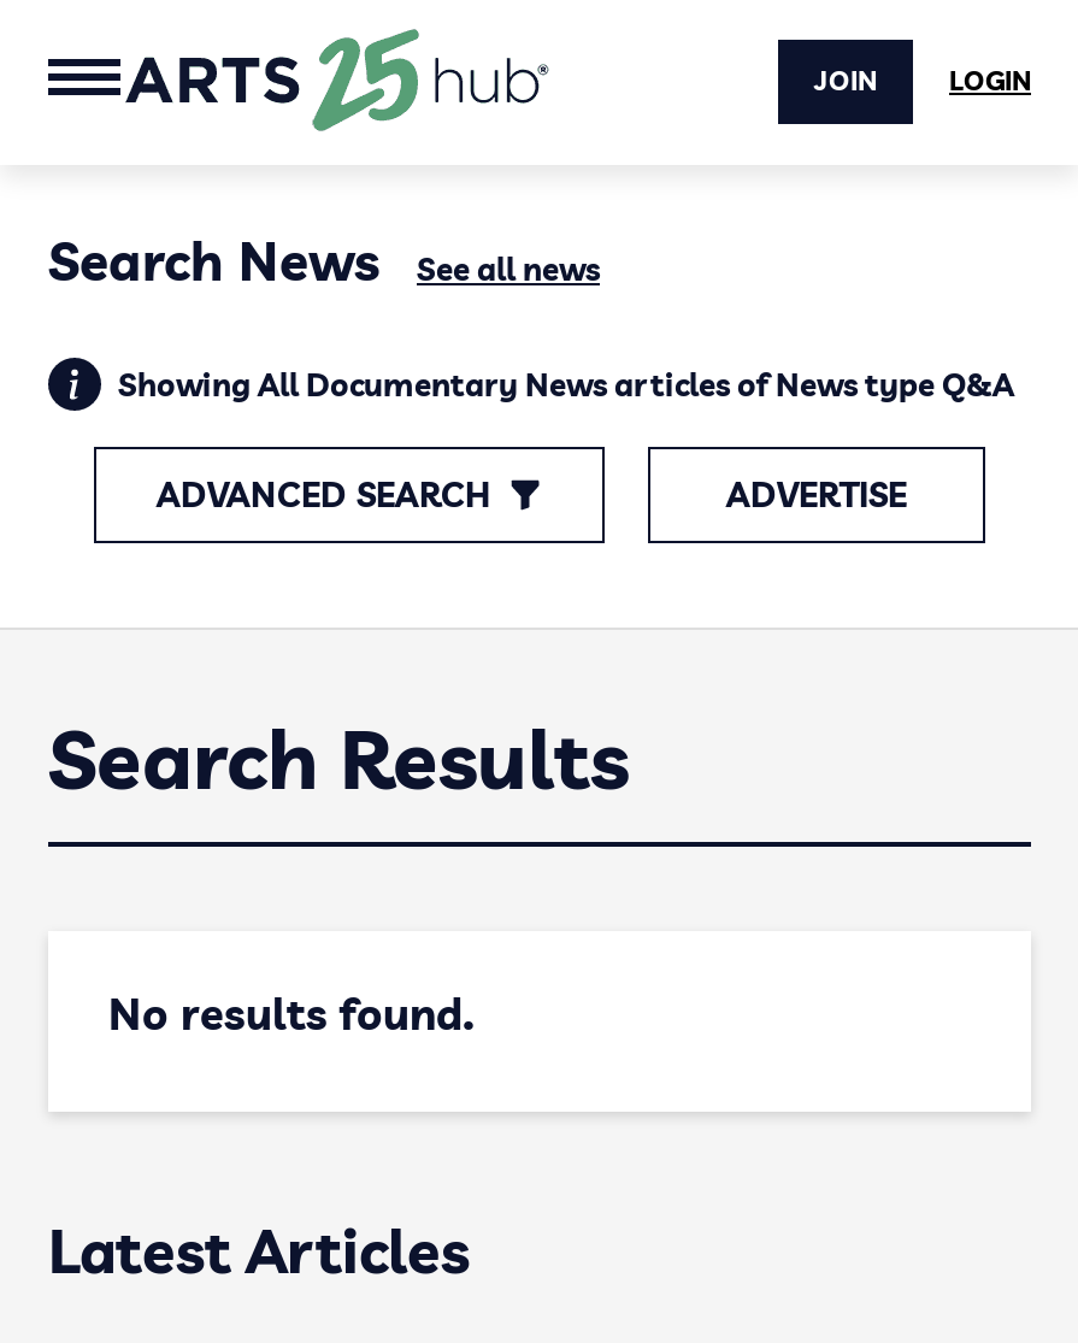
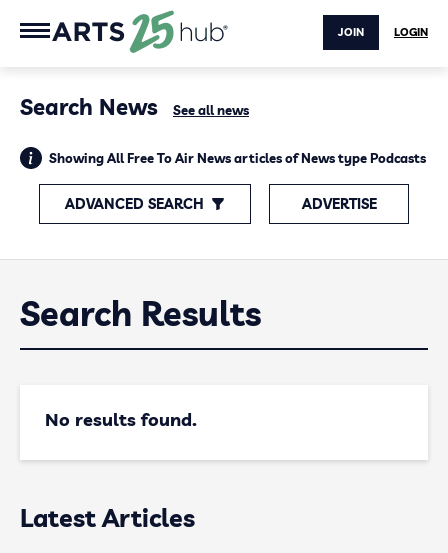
[118,365,1014,404] Showing All Documentary News articles of News type Q&A -> [49,150,426,166] Showing All Free To Air News articles of News type Podcasts

